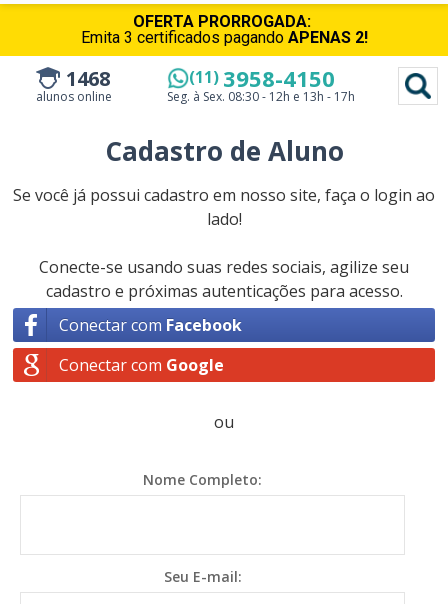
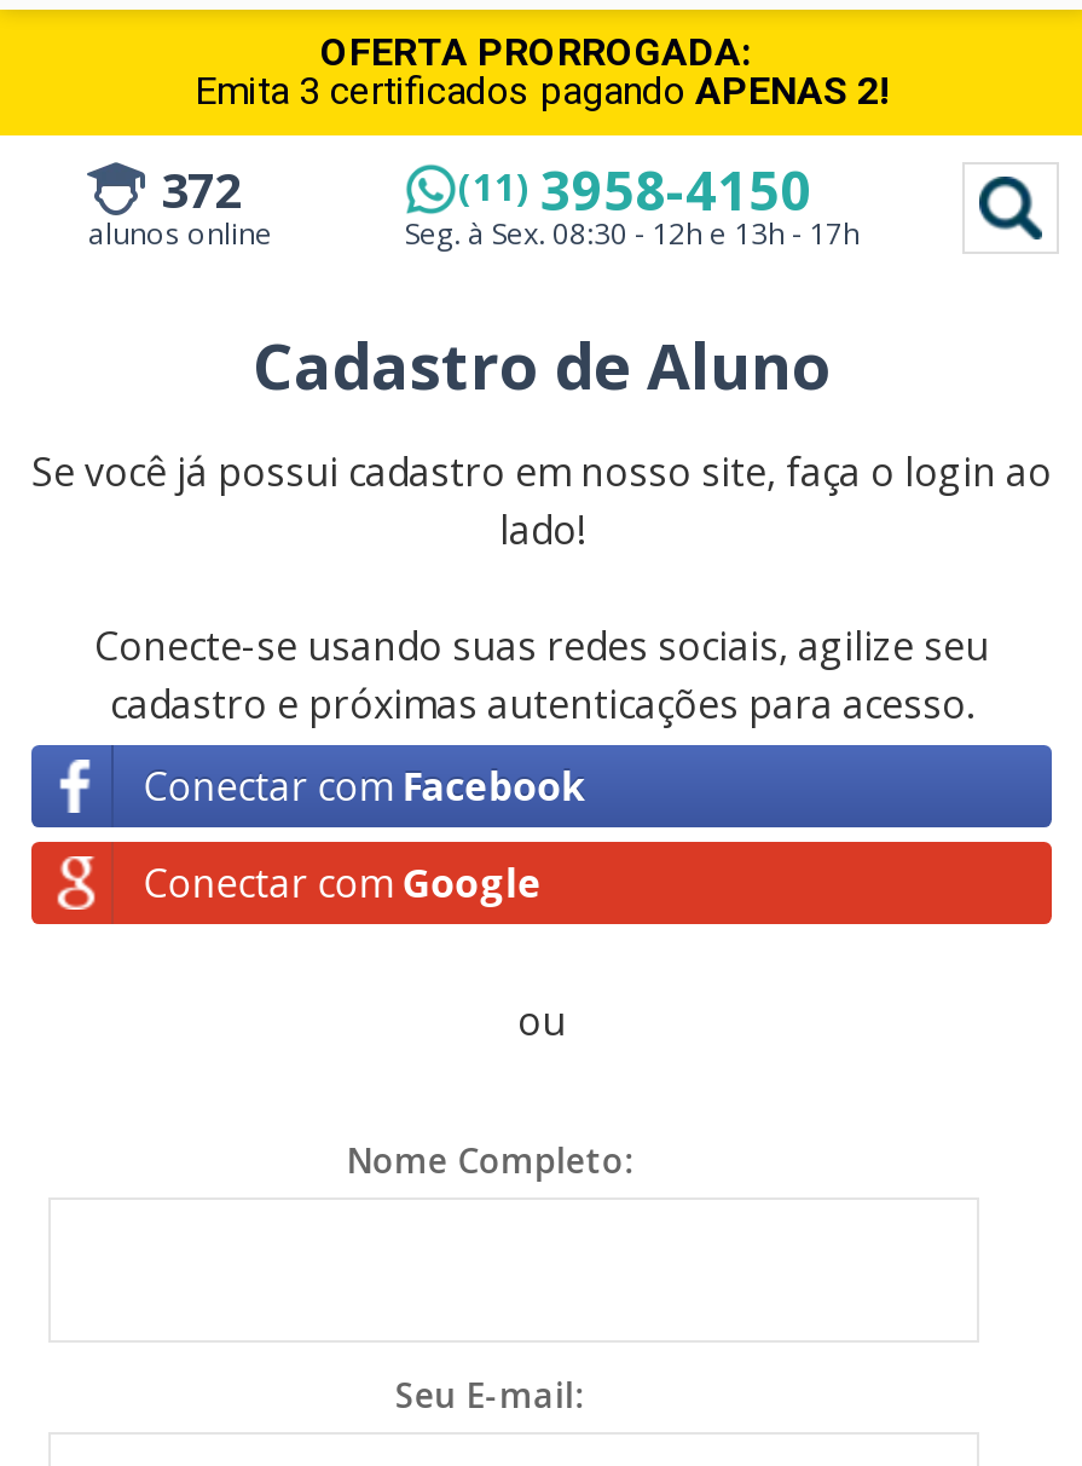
[66,65,110,92] 1468 -> [161,157,241,223] 372

